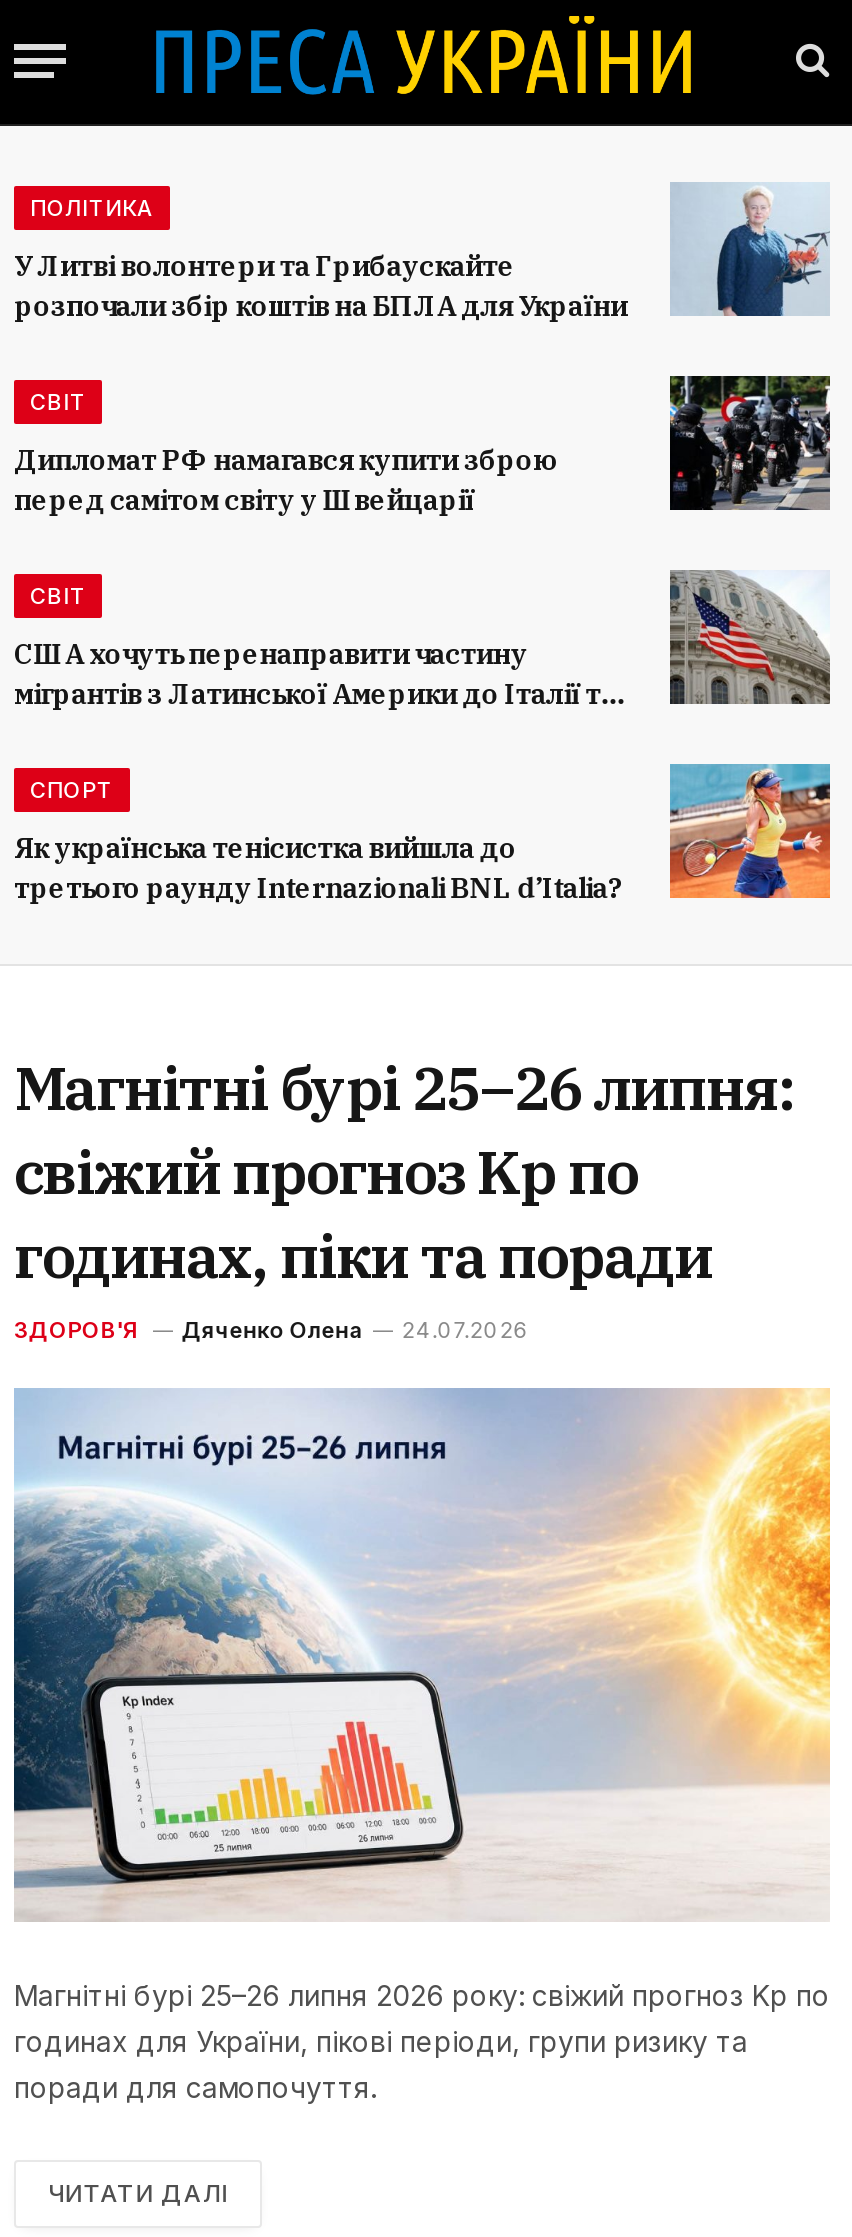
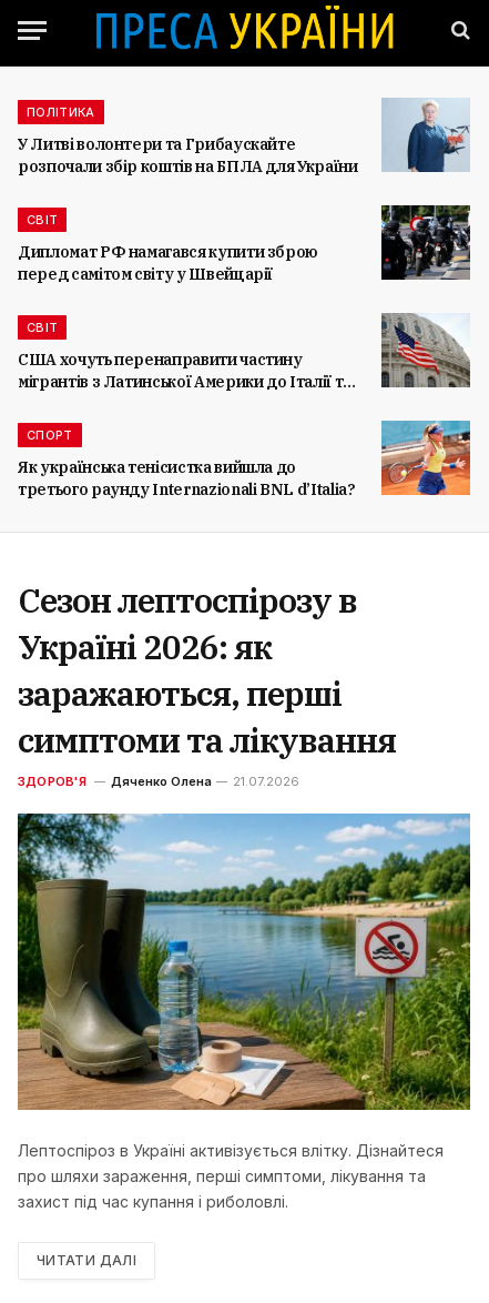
[14,1048,794,1294] Магнітні бурі 25–26 липня: | свіжий прогноз Kp по | годинах, піки та поради -> [18,578,396,761] Сезон лептоспірозу в | Україні 2026: як | заражаються, перші | симптоми та лікування
[14,1316,530,1344] ЗДОРОВ'Я Дяченко Олена 24.07.2026 -> [18,774,299,789] ЗДОРОВ'Я Дяченко Олена 21.07.2026
[12,1388,832,2103] [image] | Магнітні бурі 25–26 липня 2026 року: свіжий прогноз Kp по | годинах для України, пікові періоди, групи ризику та | поради для самопочуття. -> [17,812,471,1210] [image] | Лептоспіроз в Україні активізується влітку. Дізнайтеся | про шляхи зараження, перші симптоми, лікування та | захист під час купання і риболовлі.

